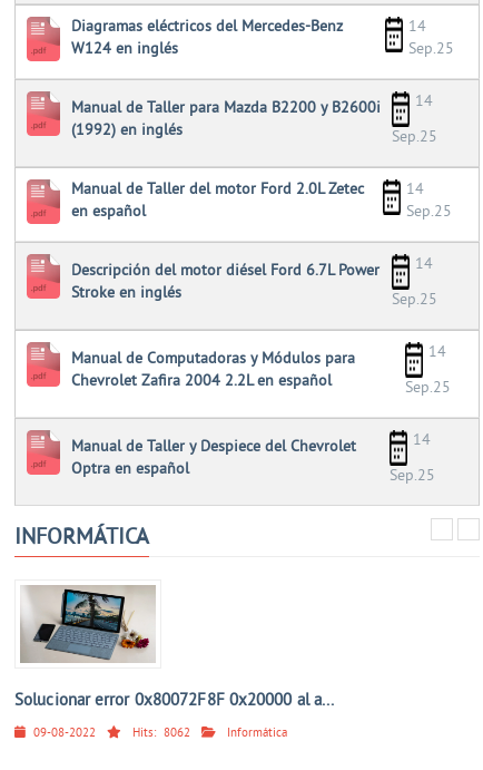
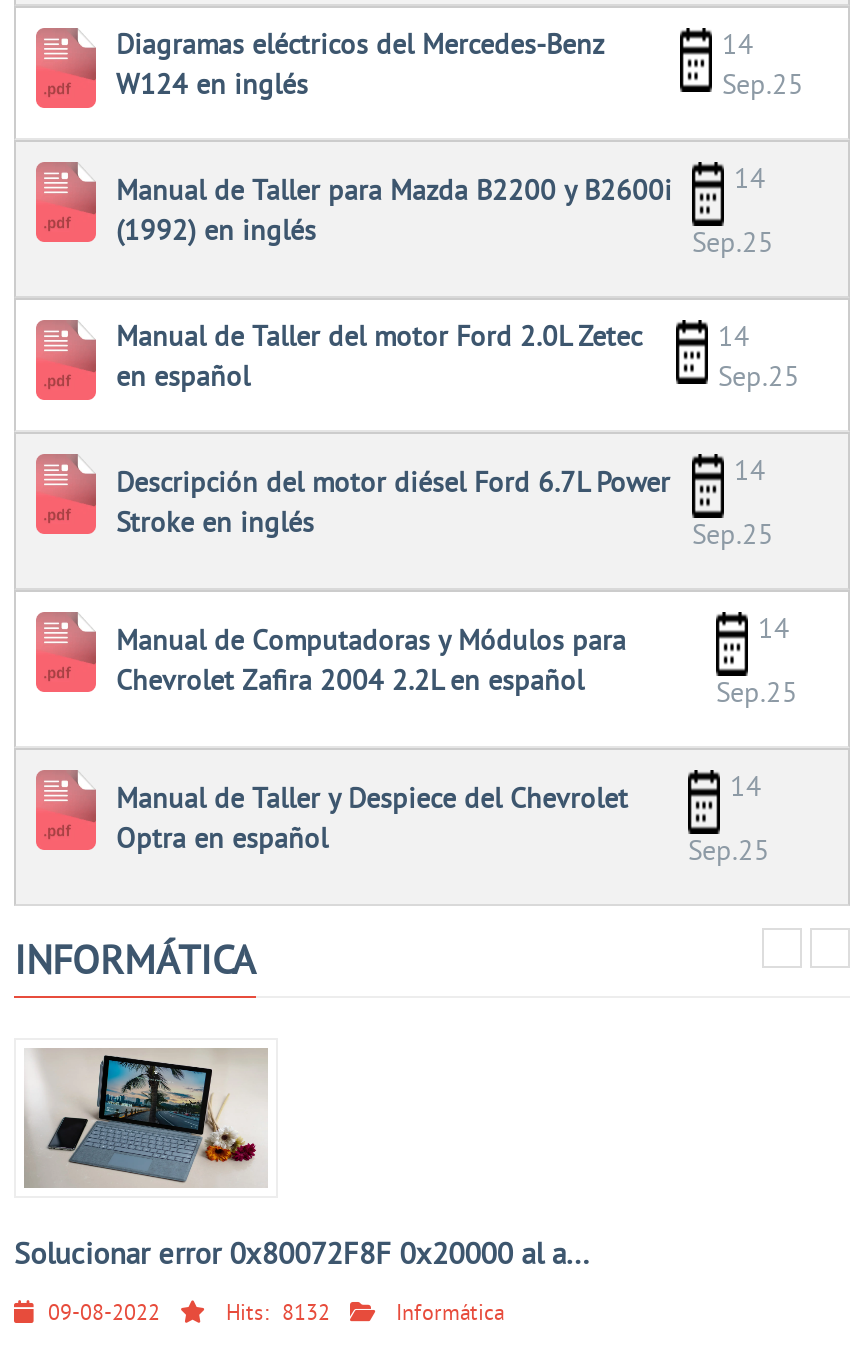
[132,725,190,741] Hits: 8062 -> [226,1300,330,1328] Hits: 8132

